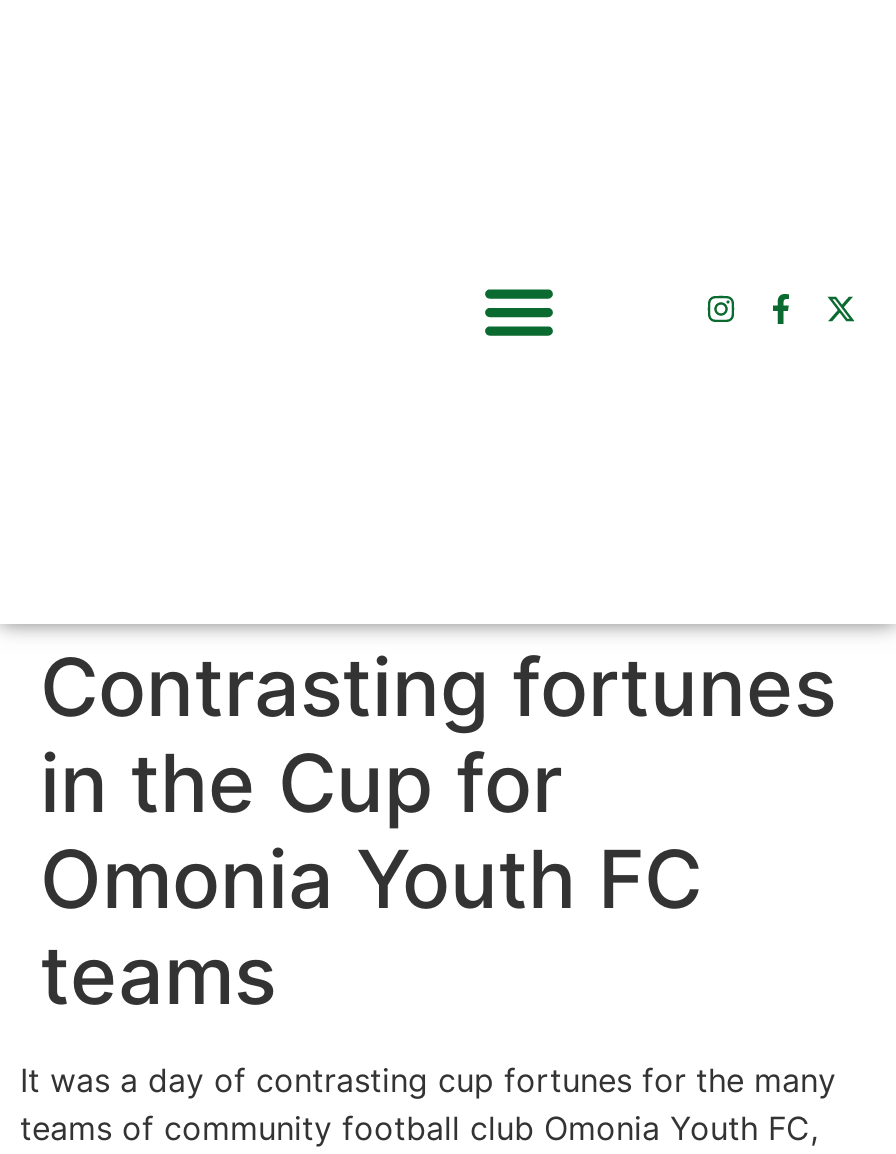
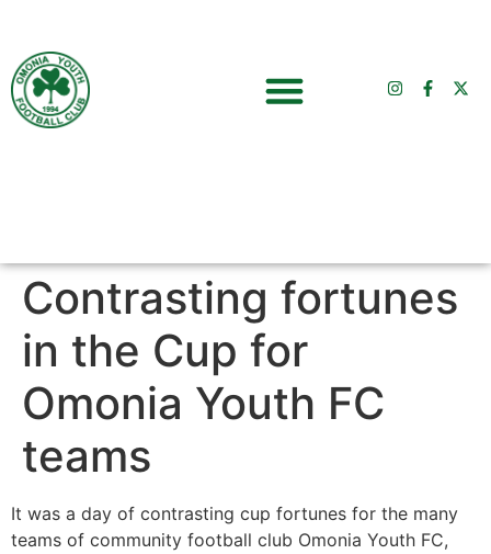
none -> [10,50,91,129] [image]

